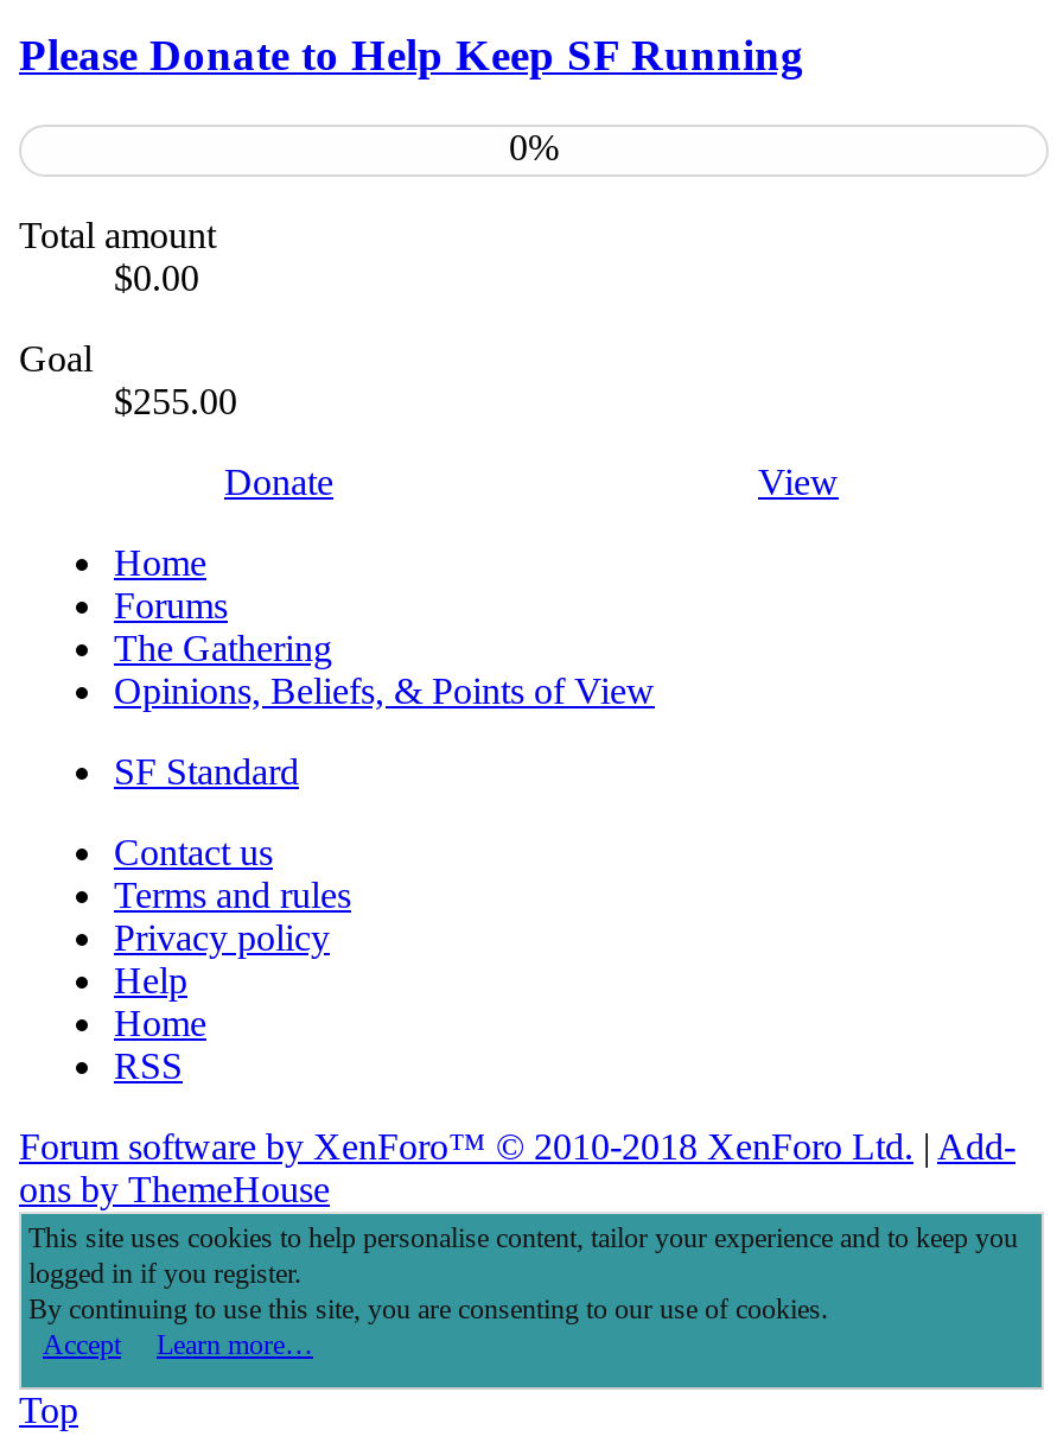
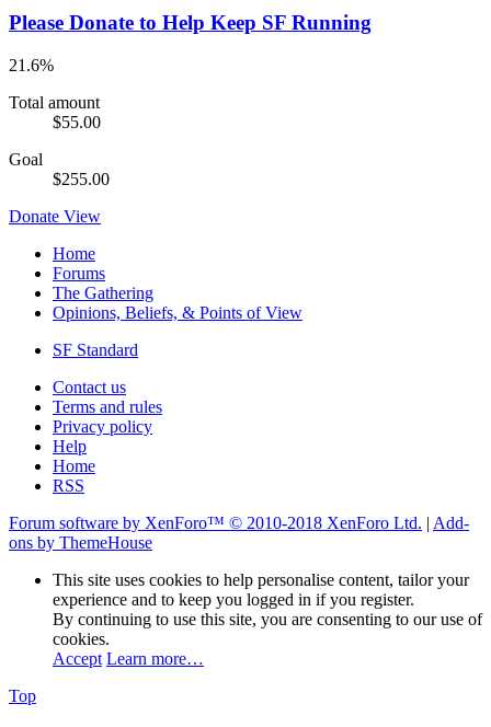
[509,128,559,168] 0% -> [9,56,54,74] 21.6%
[114,258,199,299] $0.00 -> [53,113,101,131] $55.00

